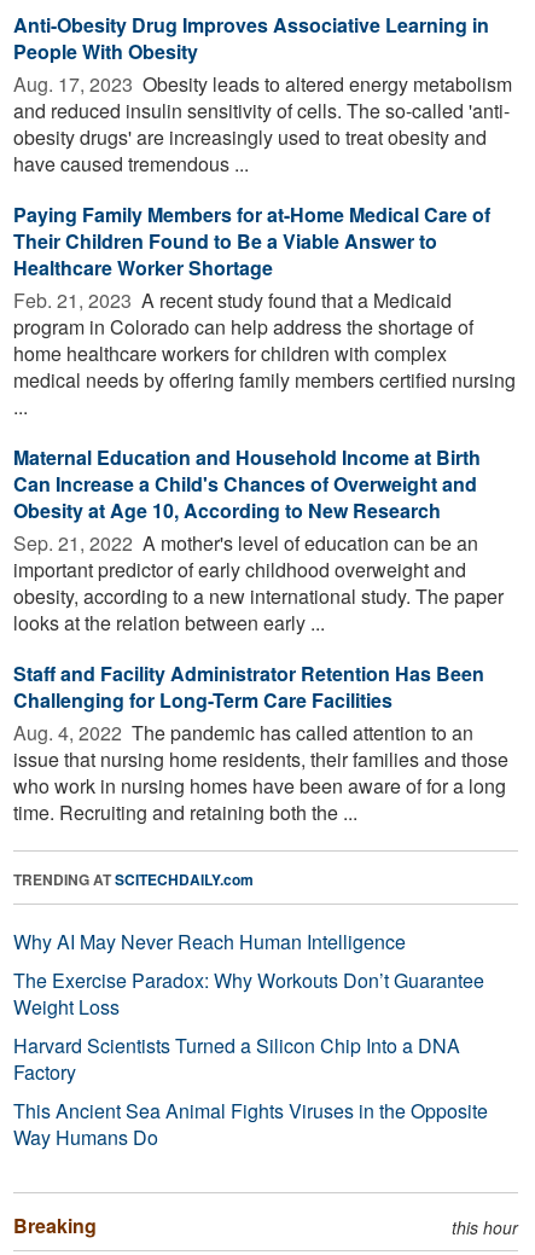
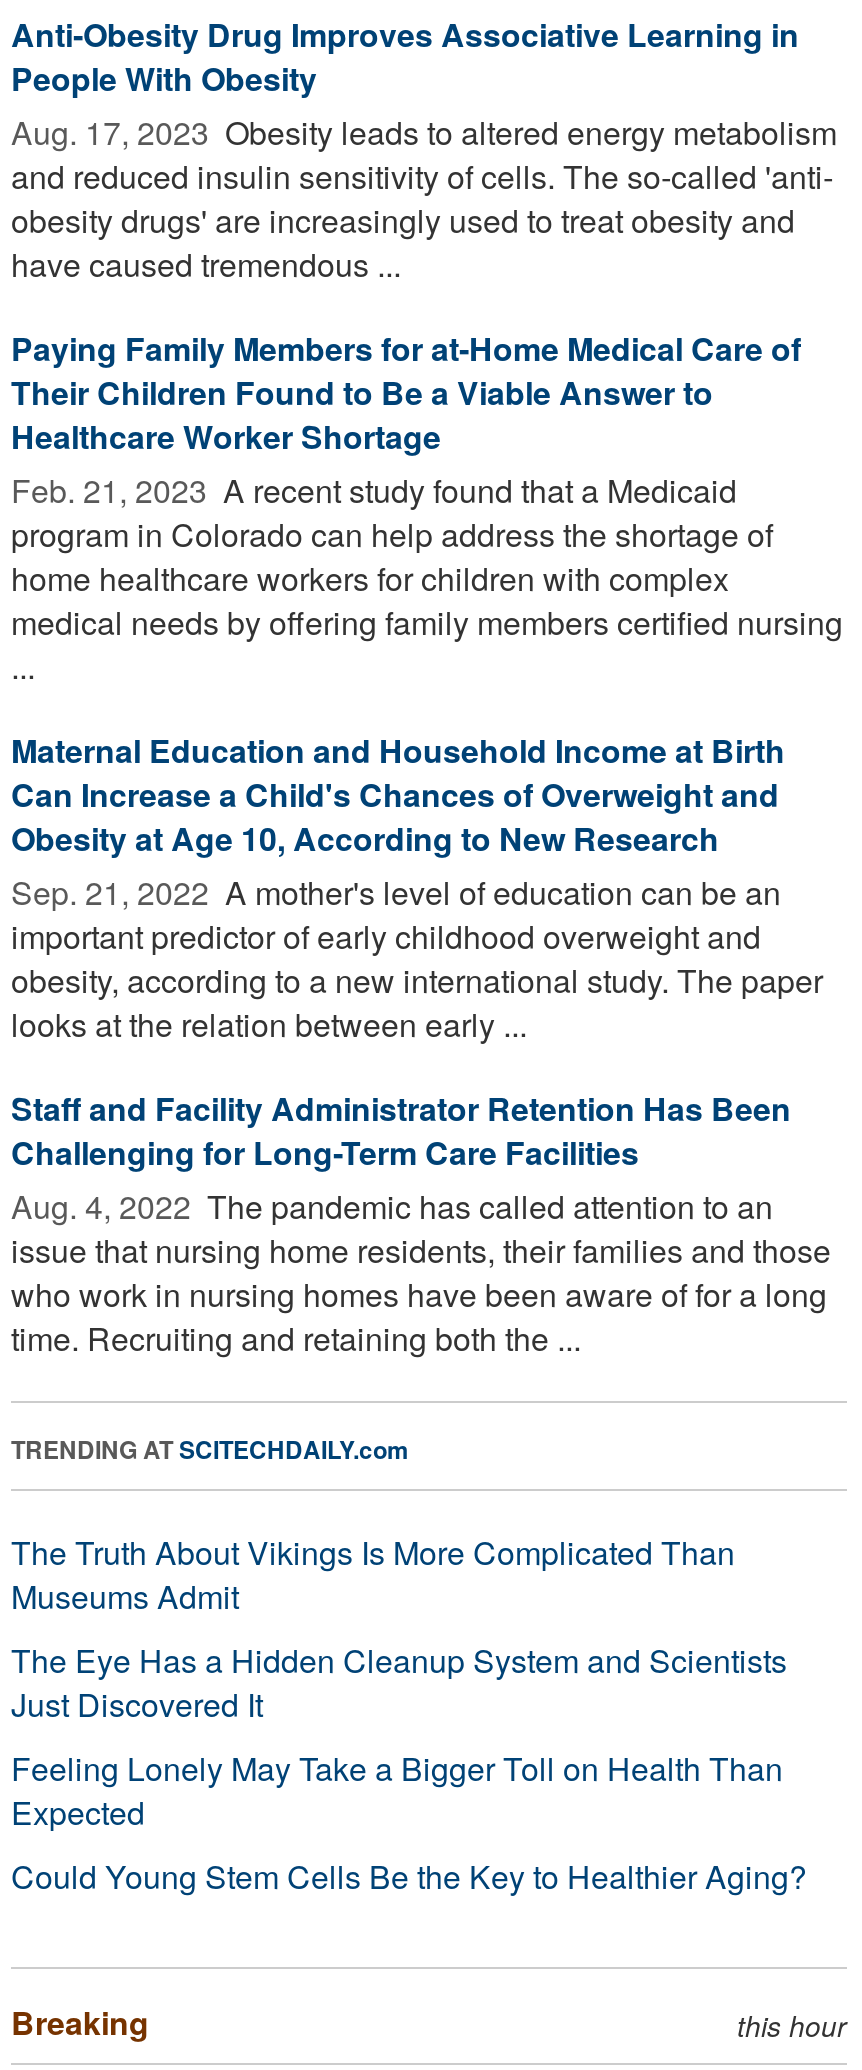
[13,927,488,1151] Why AI May Never Reach Human Intelligence | The Exercise Paradox: Why Workouts Don’t Guarantee | Weight Loss | Harvard Scientists Turned a Silicon Chip Into a DNA | Factory | This Ancient Sea Animal Fights Viruses in the Opposite | Way Humans Do -> [11,1529,807,1899] The Truth About Vikings Is More Complicated Than | Museums Admit | The Eye Has a Hidden Cleanup System and Scientists | Just Discovered It | Feeling Lonely May Take a Bigger Toll on Health Than | Expected | Could Young Stem Cells Be the Key to Healthier Aging?

